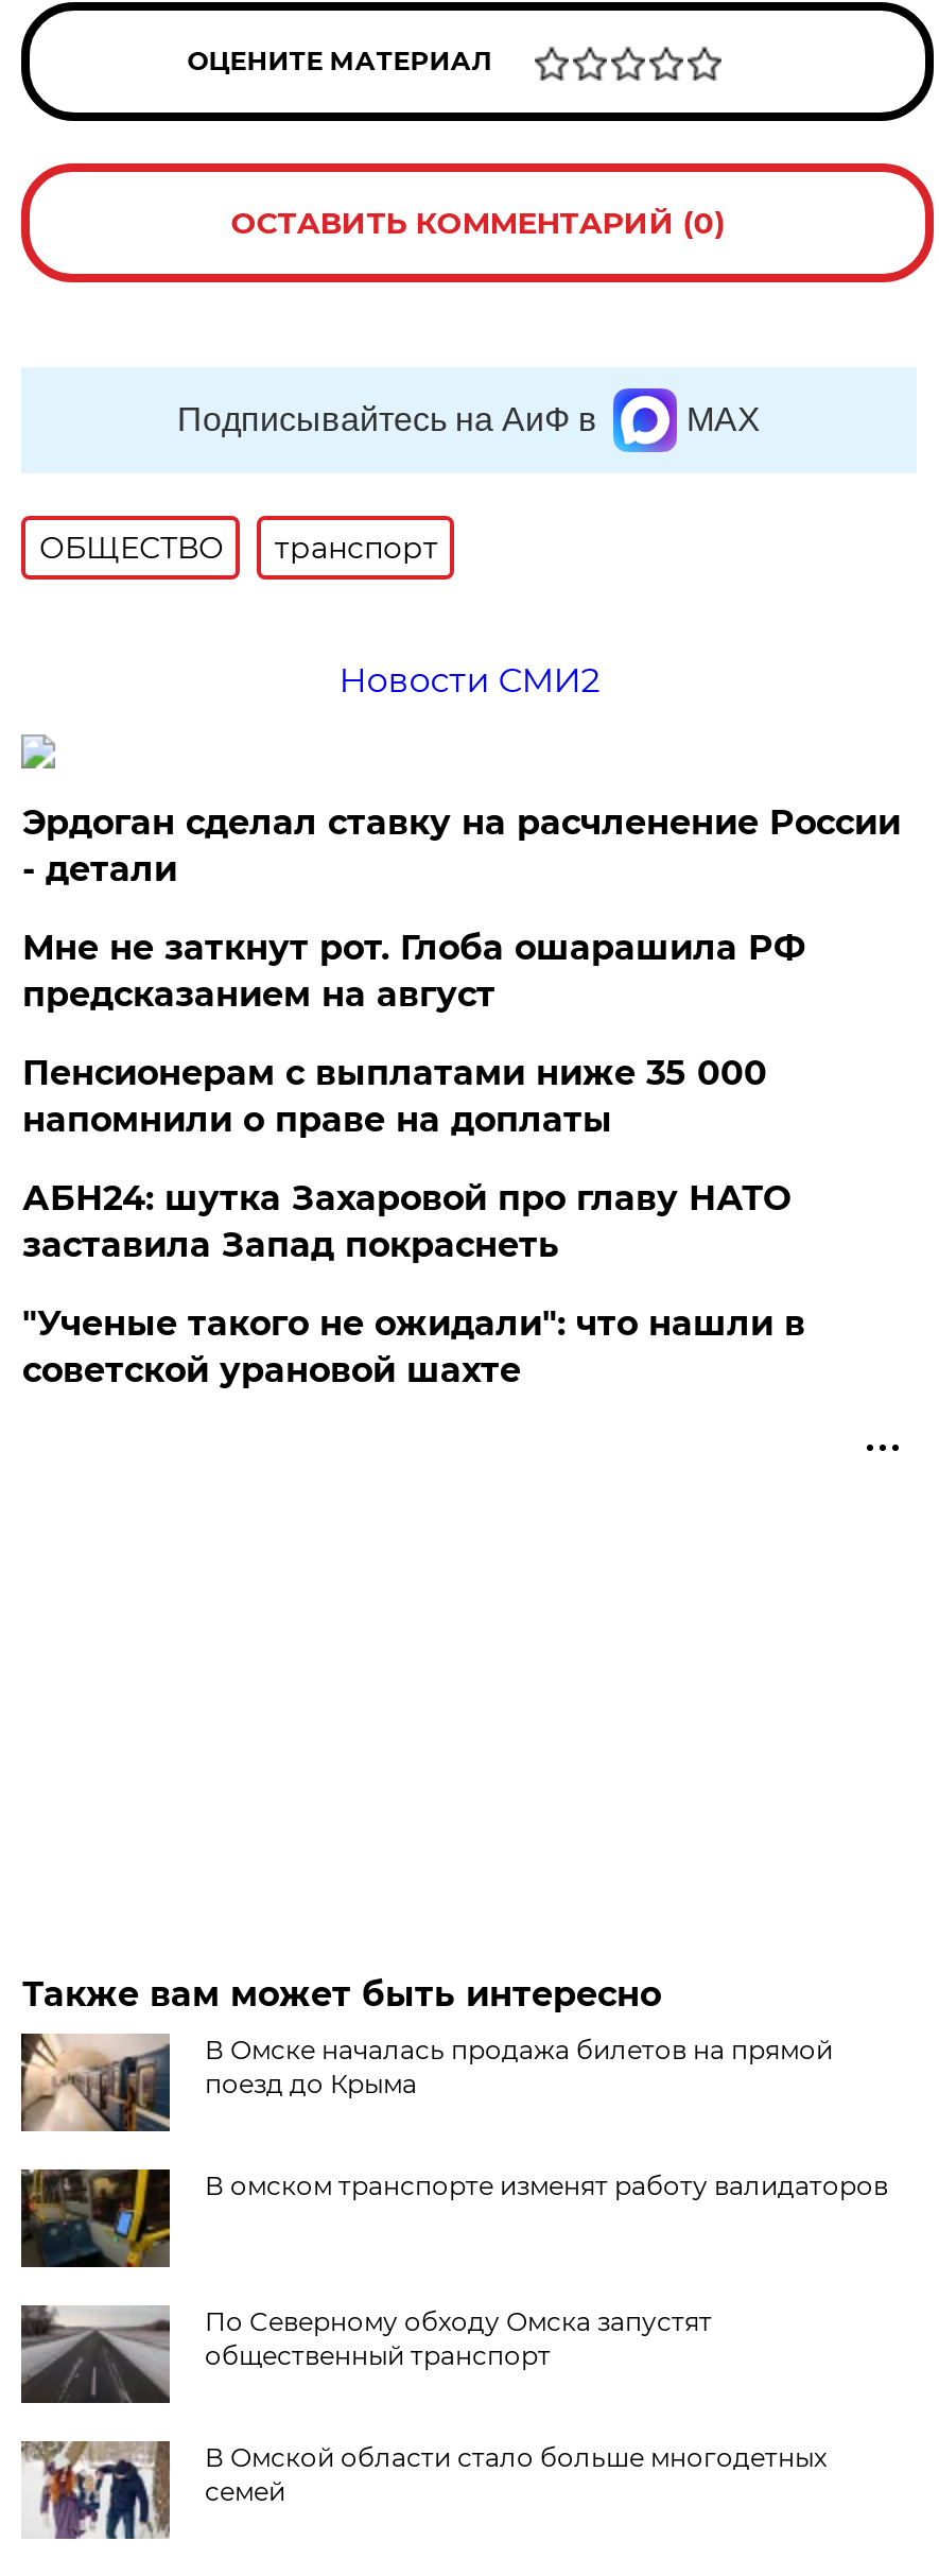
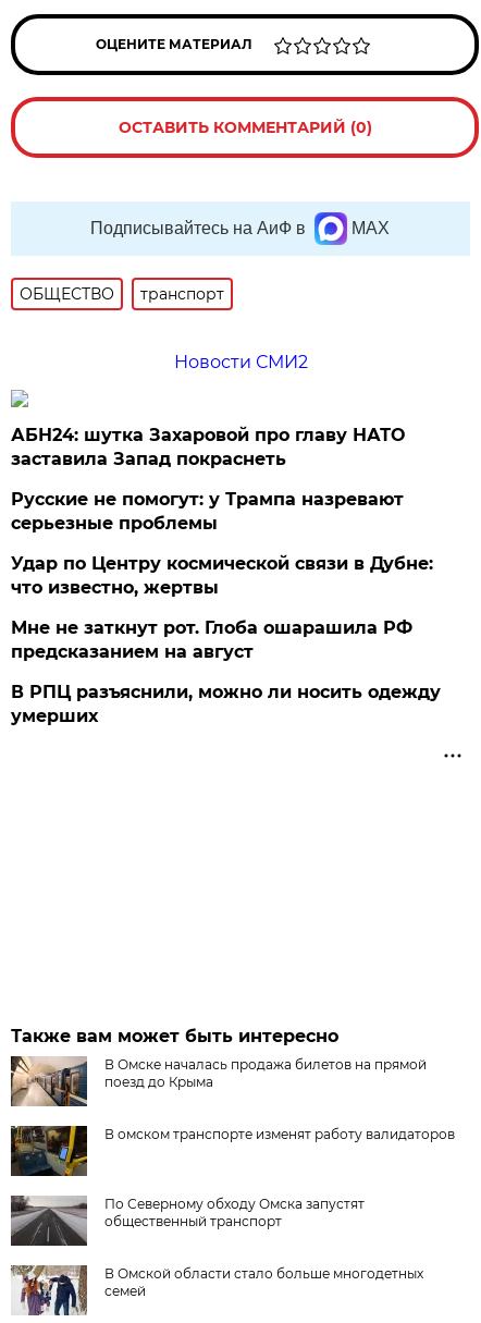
[22,802,901,1140] Эрдоган сделал ставку на расчленение России | - детали | Пенсионерам с выплатами ниже 35 000 | напомнили о праве на доплаты -> none
moved [22,928,805,1015] -> [11,617,413,662]: Мне не заткнут рот. Глоба ошарашила РФ | предсказанием на август
moved [22,1178,790,1265] -> [11,425,405,469]: АБН24: шутка Захаровой про главу НАТО | заставила Запад покраснеть
[22,1303,805,1390] "Ученые такого не ожидали": что нашли в | советской урановой шахте -> [11,489,441,726] Русские не помогут: у Трампа назревают | серьезные проблемы | Удар по Центру космической связи в Дубне: | что известно, жертвы | В РПЦ разъяснили, можно ли носить одежду | умерших

